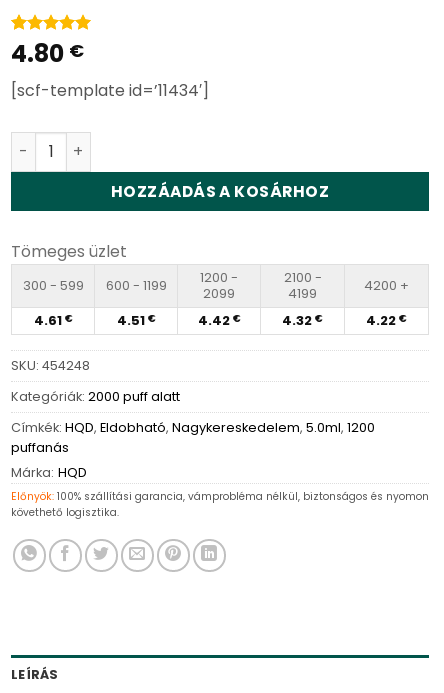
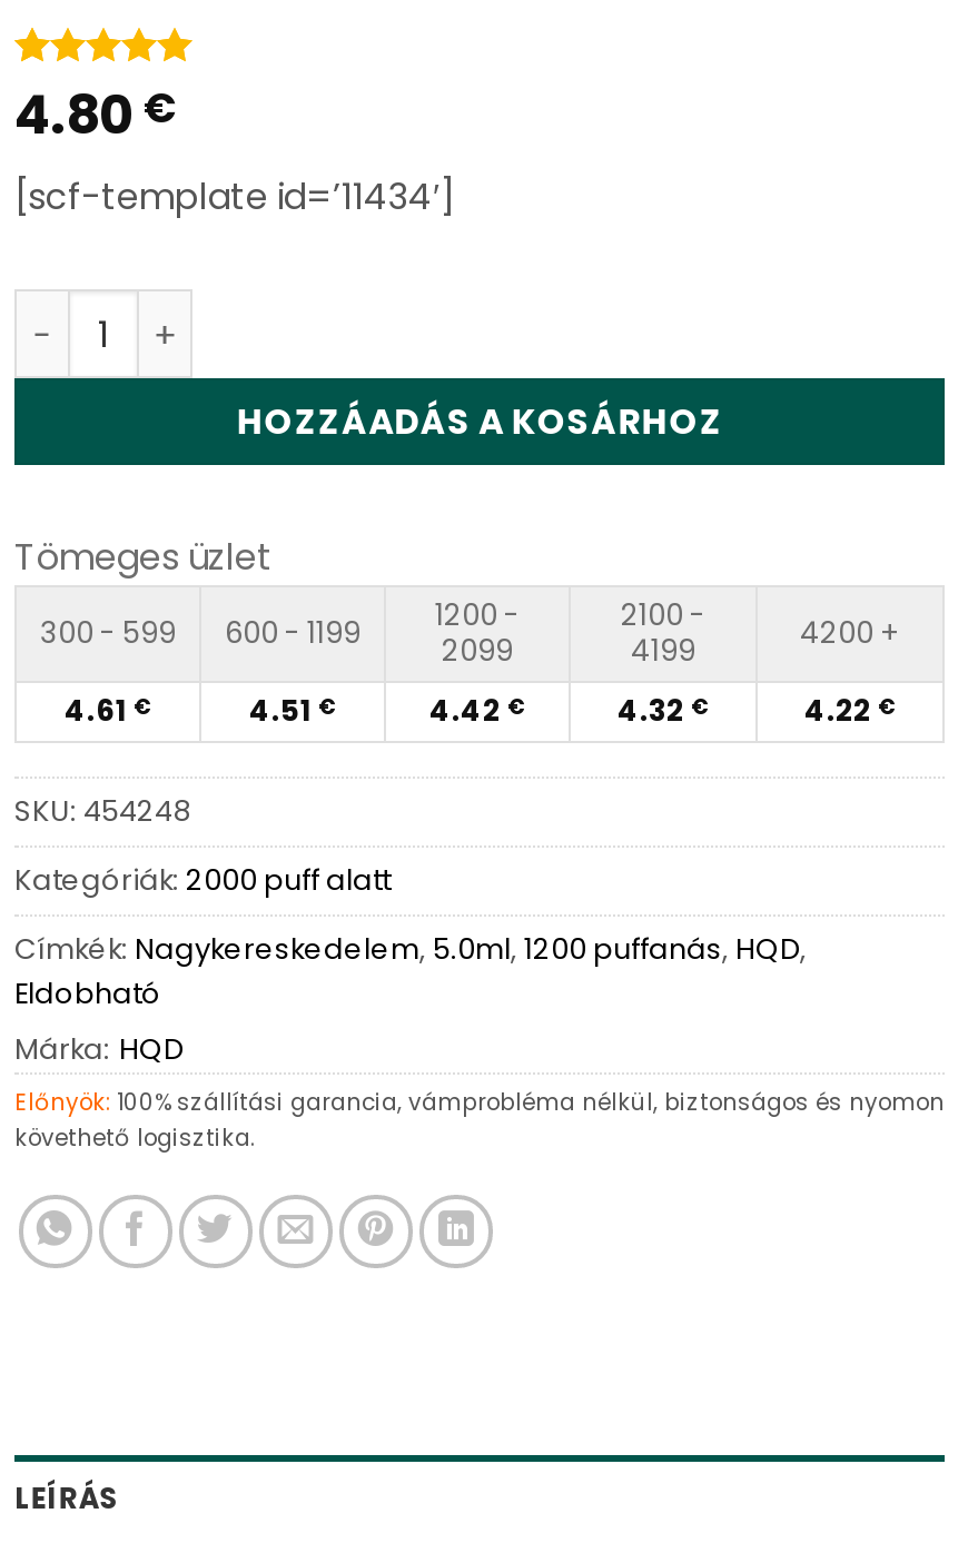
[11,419,375,456] Címkék: HQD, Eldobható, Nagykereskedelem, 5.0ml, 1200 | puffanás -> [14,929,807,1011] Címkék: Nagykereskedelem, 5.0ml, 1200 puffanás, HQD, | Eldobható

